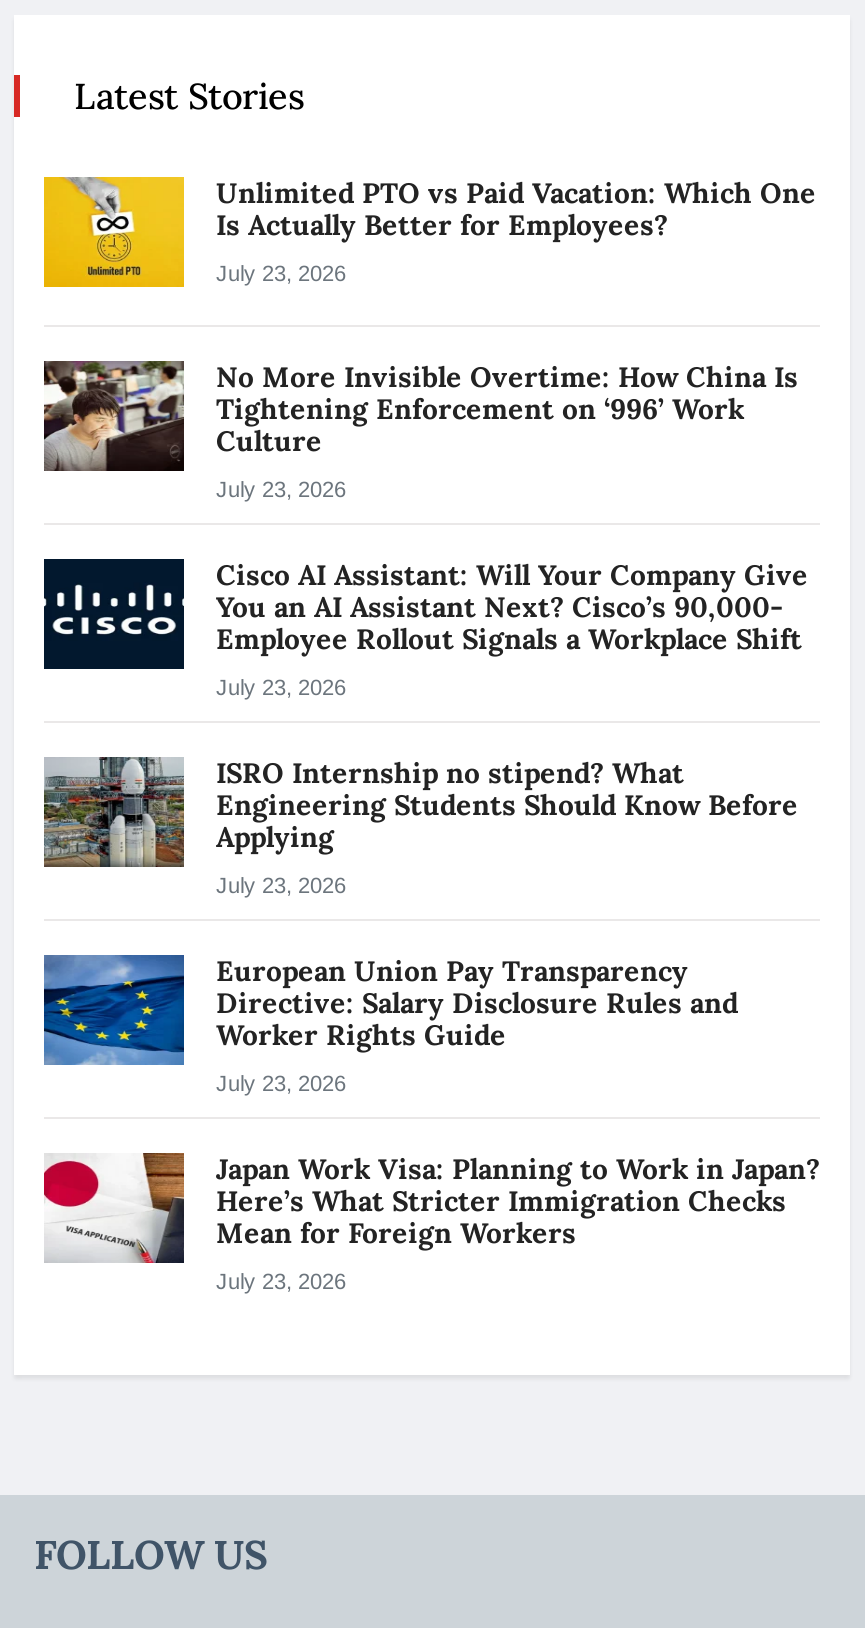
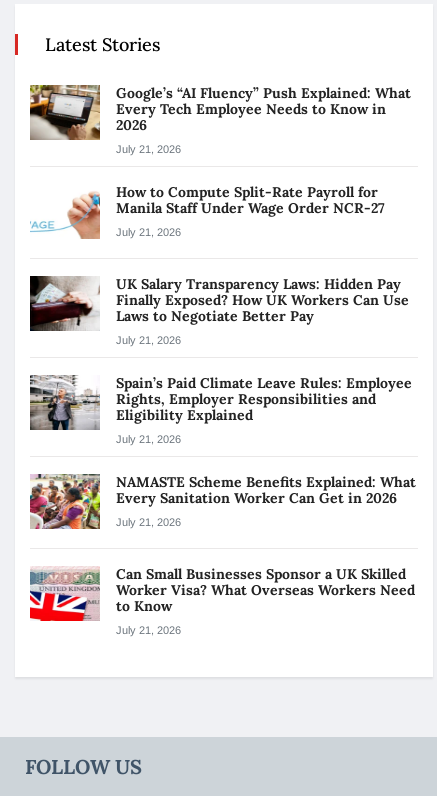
[42,175,816,289] [image] | Unlimited PTO vs Paid Vacation: Which One | Is Actually Better for Employees? -> [29,84,411,141] [image] | Google’s “AI Fluency” Push Explained: What | Every Tech Employee Needs to Know in | 2026
[216,262,346,286] July 23, 2026 -> [116,143,181,155] July 21, 2026
[42,359,798,487] [image] | No More Invisible Overtime: How China Is | Tightening Enforcement on ‘996’ Work | Culture -> [30,176,385,240] [image] | How to Compute Split-Rate Payroll for | Manila Staff Under Wage Order NCR-27
[216,478,346,502] July 23, 2026 -> [116,226,181,238] July 21, 2026
[44,557,810,671] [image] | Cisco AI Assistant: Will Your Company Give | You an AI Assistant Next? Cisco’s 90,000- | Employee Rollout Signals a Workplace Shift -> [30,275,409,332] [image] | UK Salary Transparency Laws: Hidden Pay | Finally Exposed? How UK Workers Can Use | Laws to Negotiate Better Pay
[216,676,346,700] July 23, 2026 -> [116,334,181,346] July 21, 2026
[44,755,798,867] [image] | ISRO Internship no stipend? What | Engineering Students Should Know Before | Applying -> [30,374,412,431] [image] | Spain’s Paid Climate Leave Rules: Employee | Rights, Employer Responsibilities and | Eligibility Explained
[216,874,346,898] July 23, 2026 -> [116,433,181,445] July 21, 2026
[42,953,738,1067] [image] | European Union Pay Transparency | Directive: Salary Disclosure Rules and | Worker Rights Guide -> [29,473,416,530] [image] | NAMASTE Scheme Benefits Explained: What | Every Sanitation Worker Can Get in 2026
[216,1072,346,1096] July 23, 2026 -> [116,516,181,528] July 21, 2026
[42,1152,820,1265] [image] | Japan Work Visa: Planning to Work in Japan? | Here’s What Stricter Immigration Checks | Mean for Foreign Workers -> [29,565,415,622] [image] | Can Small Businesses Sponsor a UK Skilled | Worker Visa? What Overseas Workers Need | to Know
[216,1270,346,1294] July 23, 2026 -> [116,624,181,636] July 21, 2026

